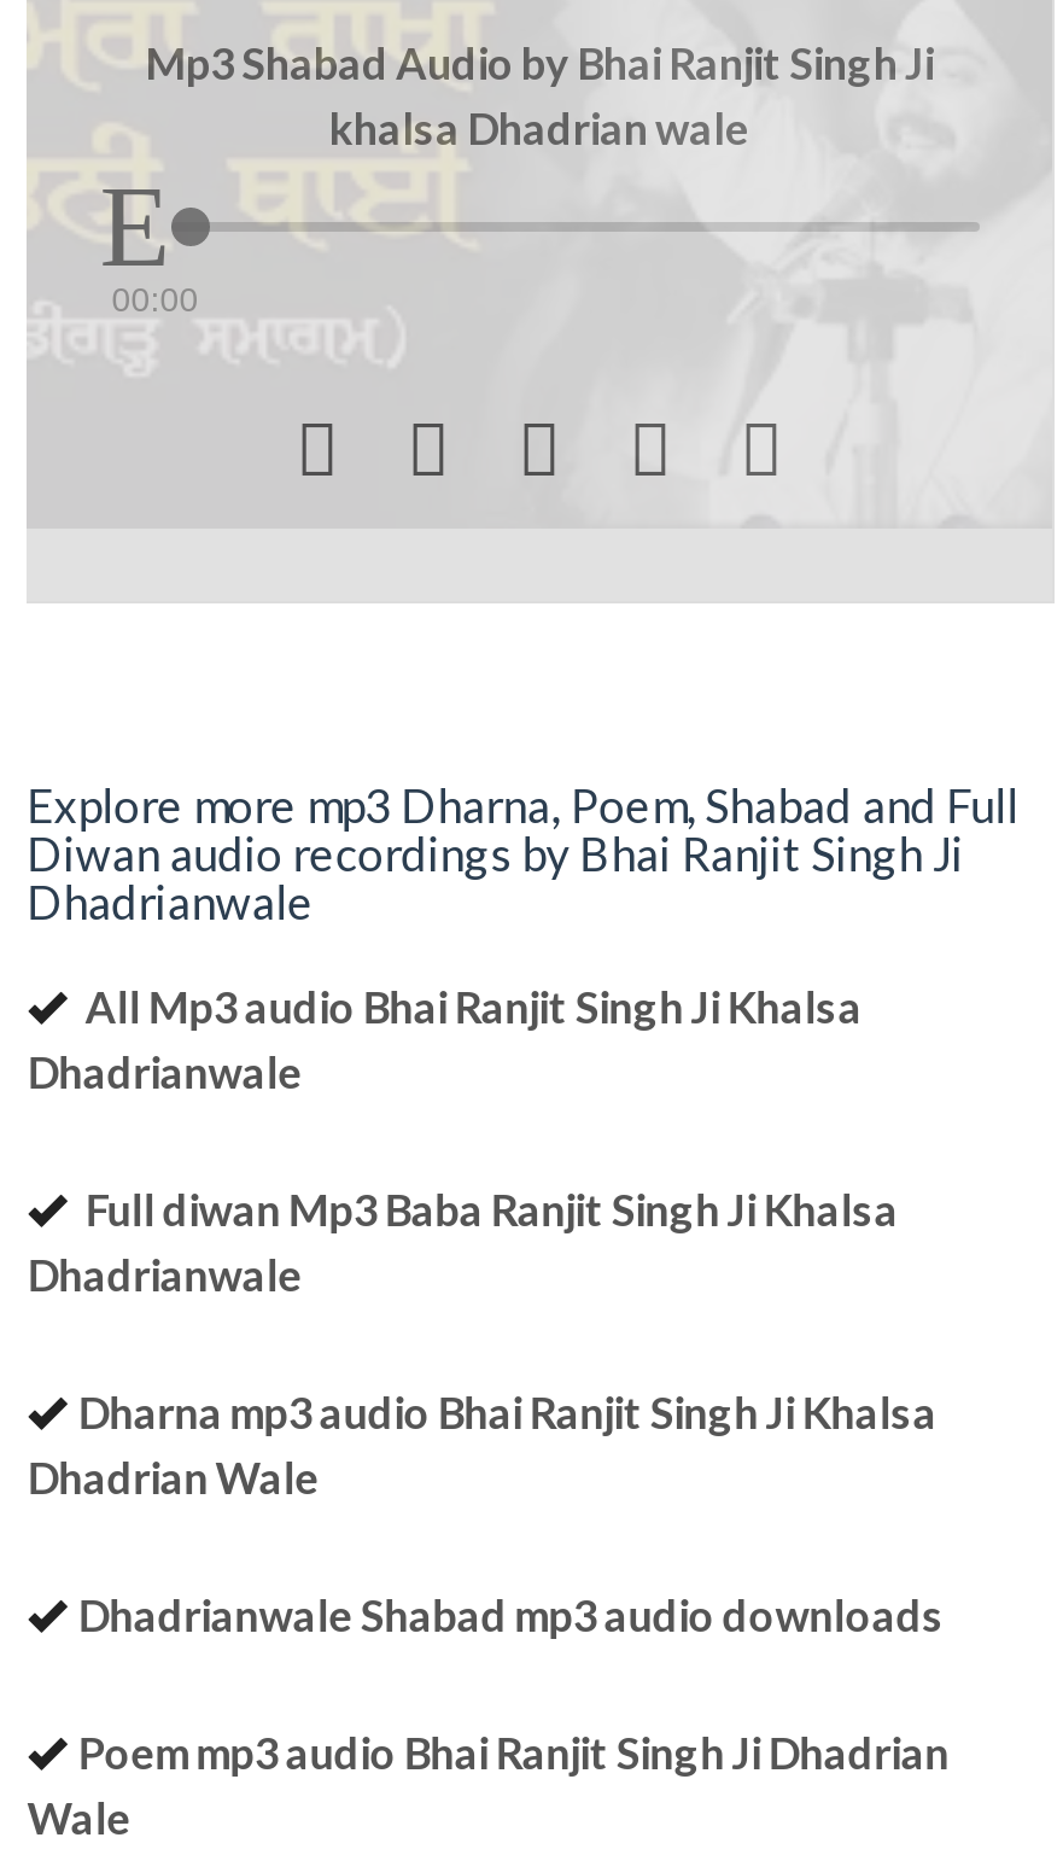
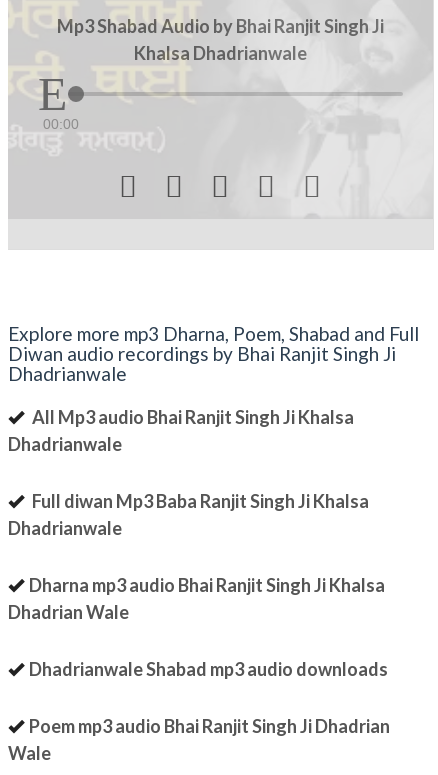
[329,101,749,154] khalsa Dhadrian wale -> [134,42,307,64] Khalsa Dhadrianwale

